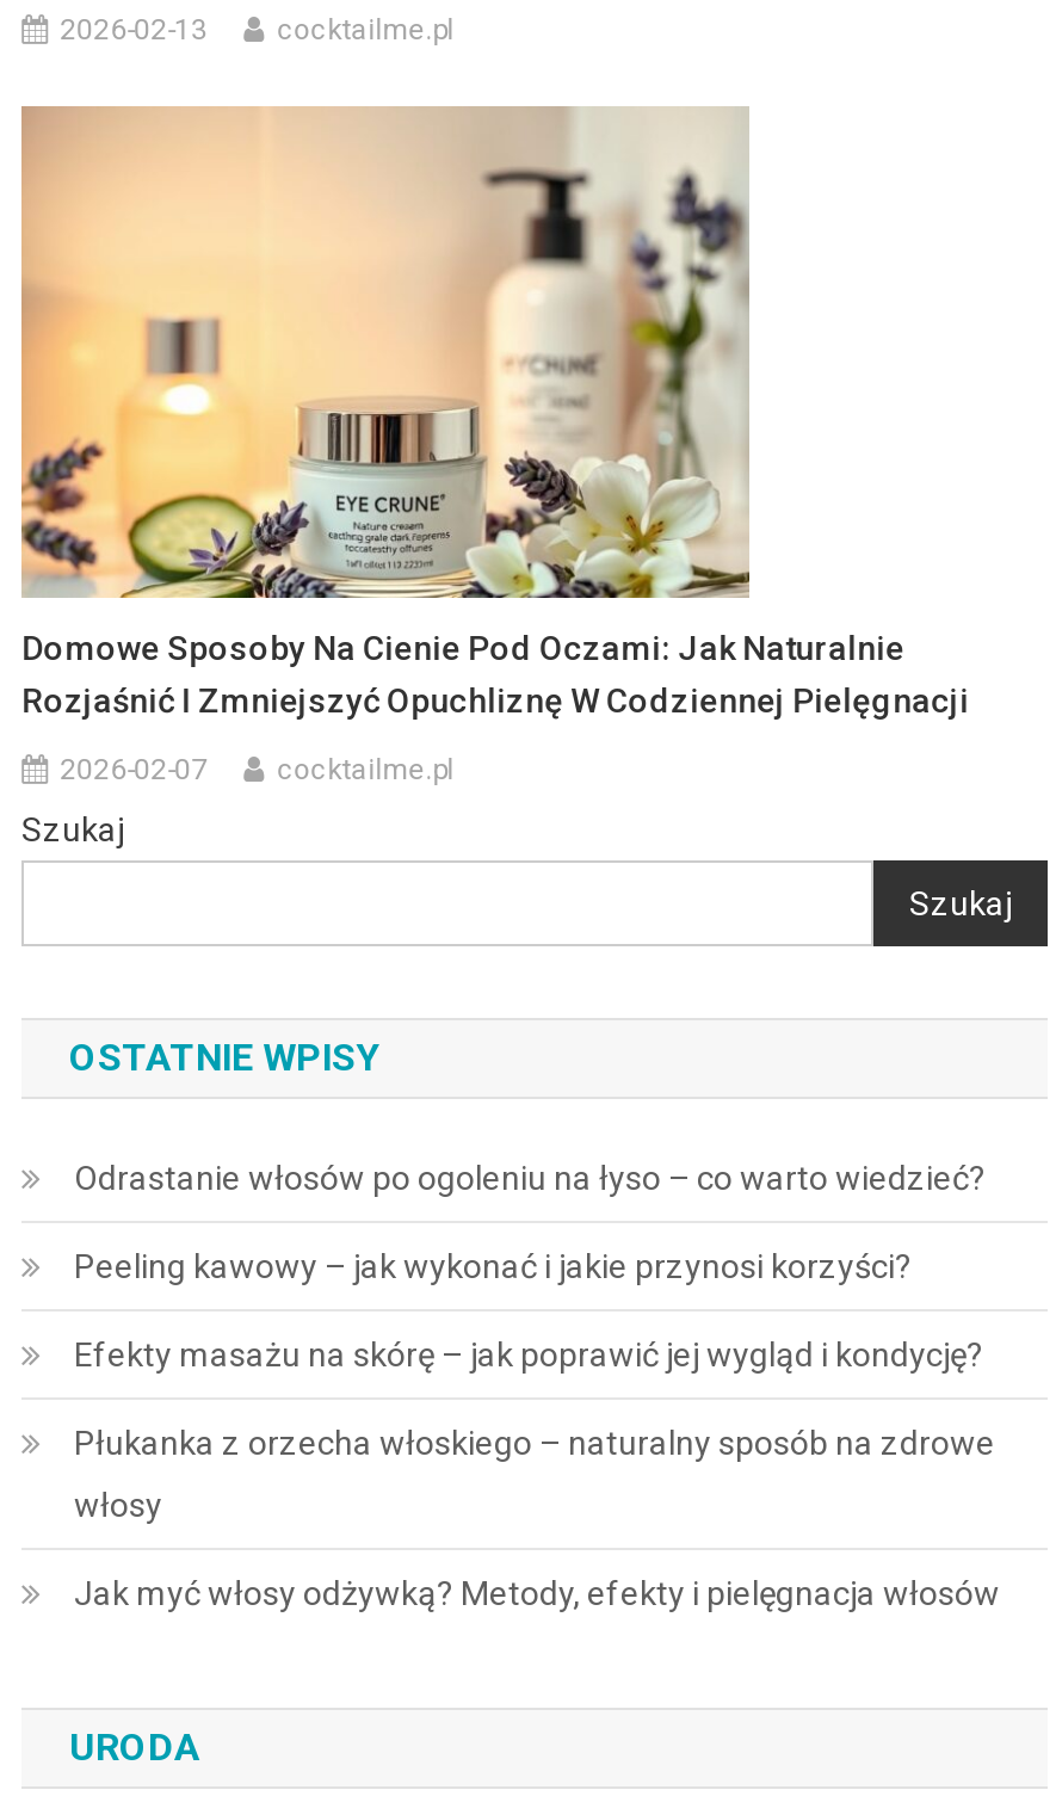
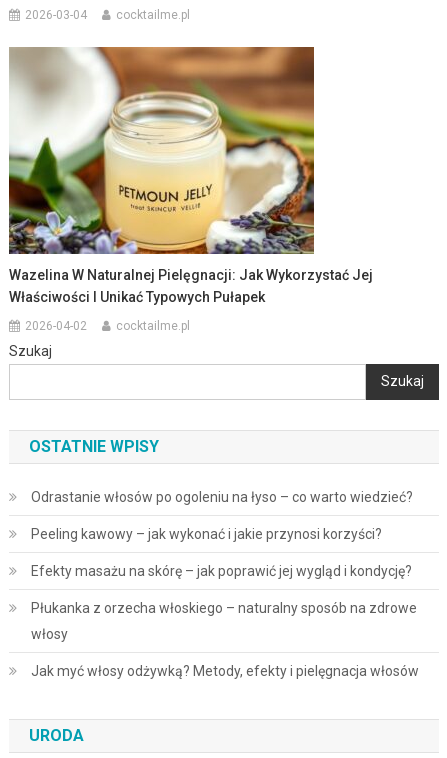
[60,15,208,48] 2026-02-13 -> [25,8,87,22] 2026-03-04
[19,106,969,721] [image] | Domowe Sposoby Na Cienie Pod Oczami: Jak Naturalnie | Rozjaśnić I Zmniejszyć Opuchliznę W Codziennej Pielęgnacji -> [8,47,373,305] [image] | Wazelina W Naturalnej Pielęgnacji: Jak Wykorzystać Jej | Właściwości I Unikać Typowych Pułapek
[60,754,208,788] 2026-02-07 -> [25,319,87,333] 2026-04-02

